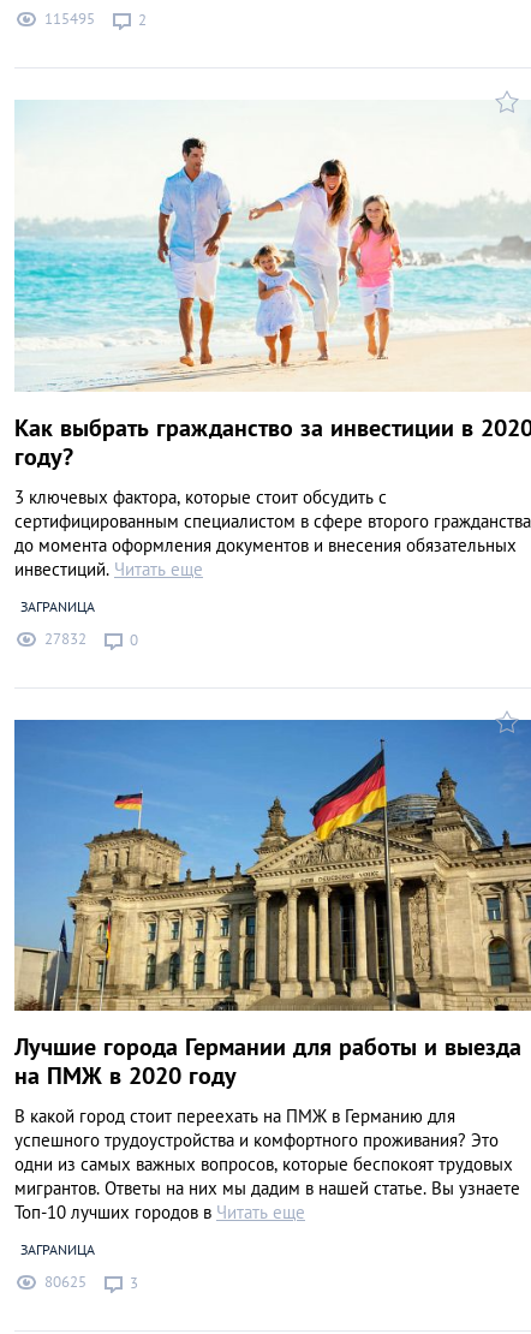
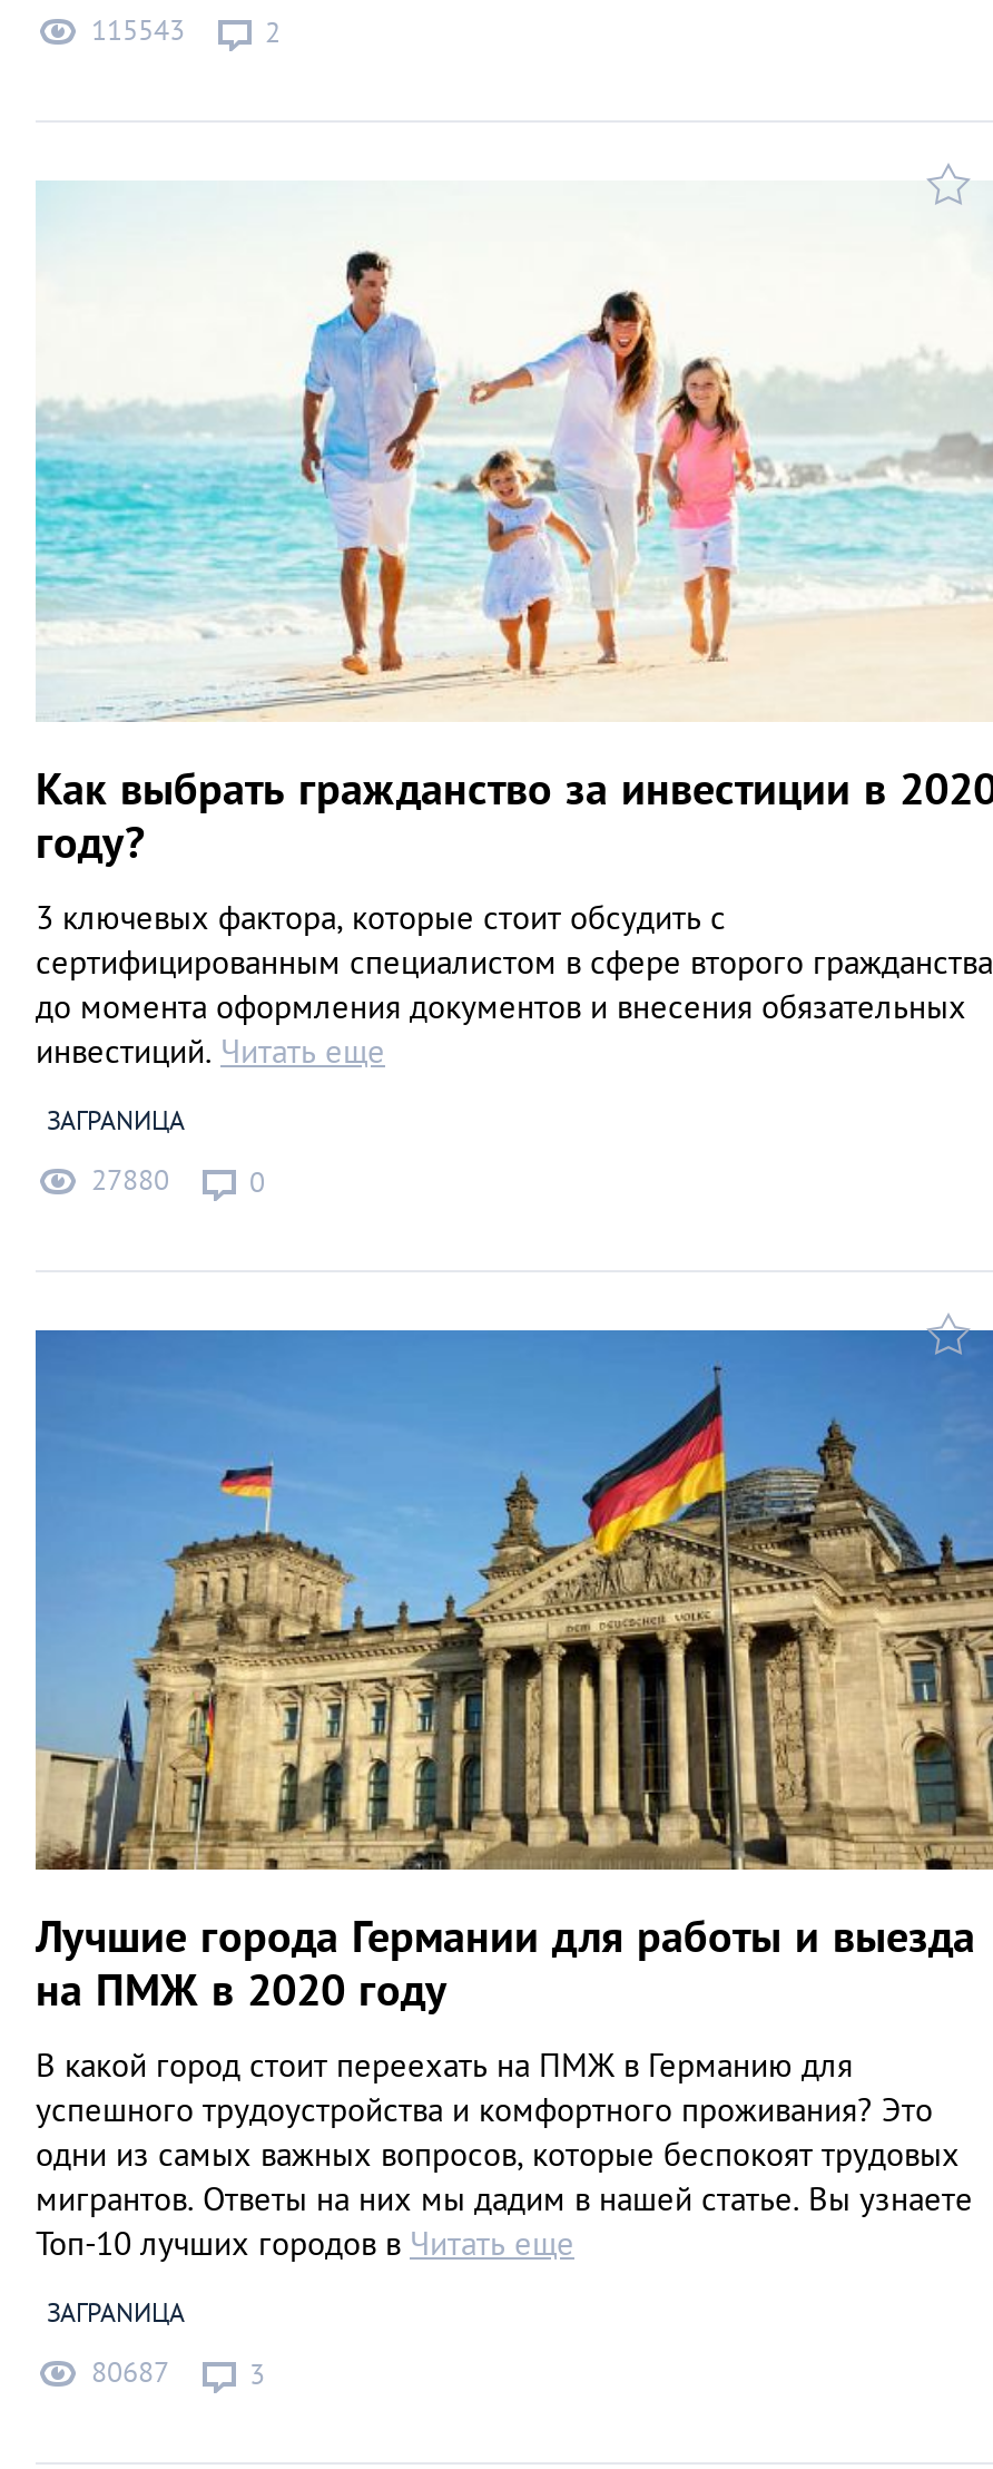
[44,9,95,29] 115495 -> [91,12,185,49] 115543
[44,628,86,648] 27832 -> [91,1160,169,1198] 27880
[44,1271,86,1292] 80625 -> [91,2353,169,2391] 80687

